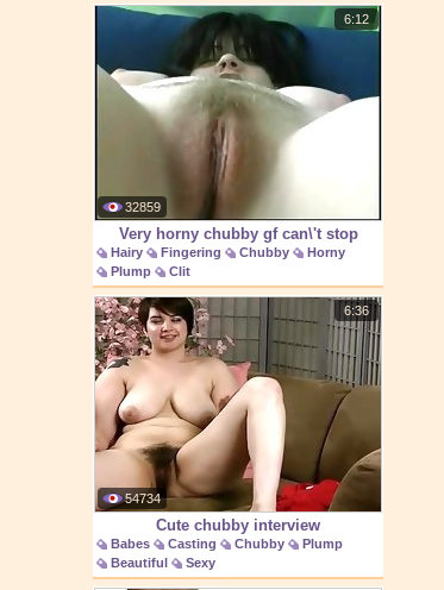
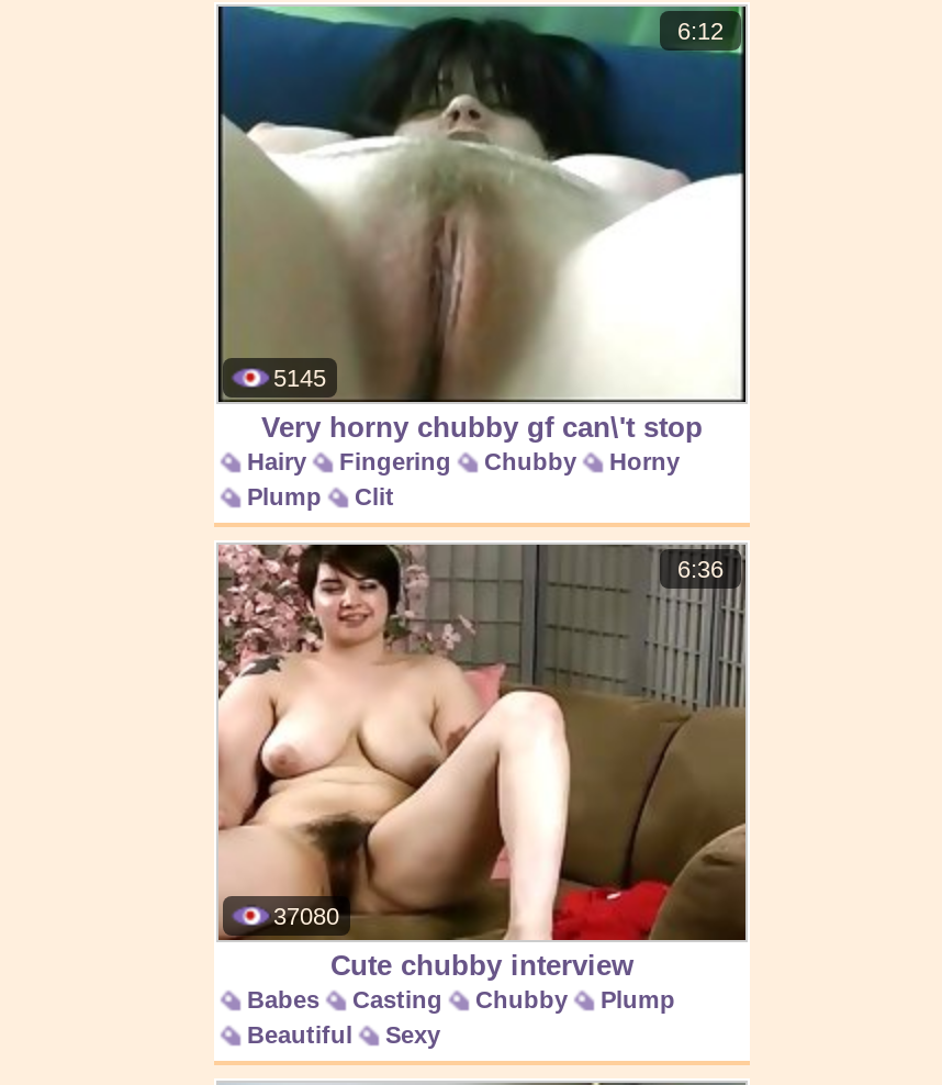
[125,200,161,214] 32859 -> [273,365,326,391] 5145
[125,491,161,506] 54734 -> [273,903,339,929] 37080

